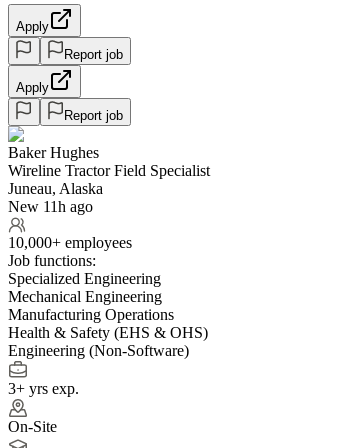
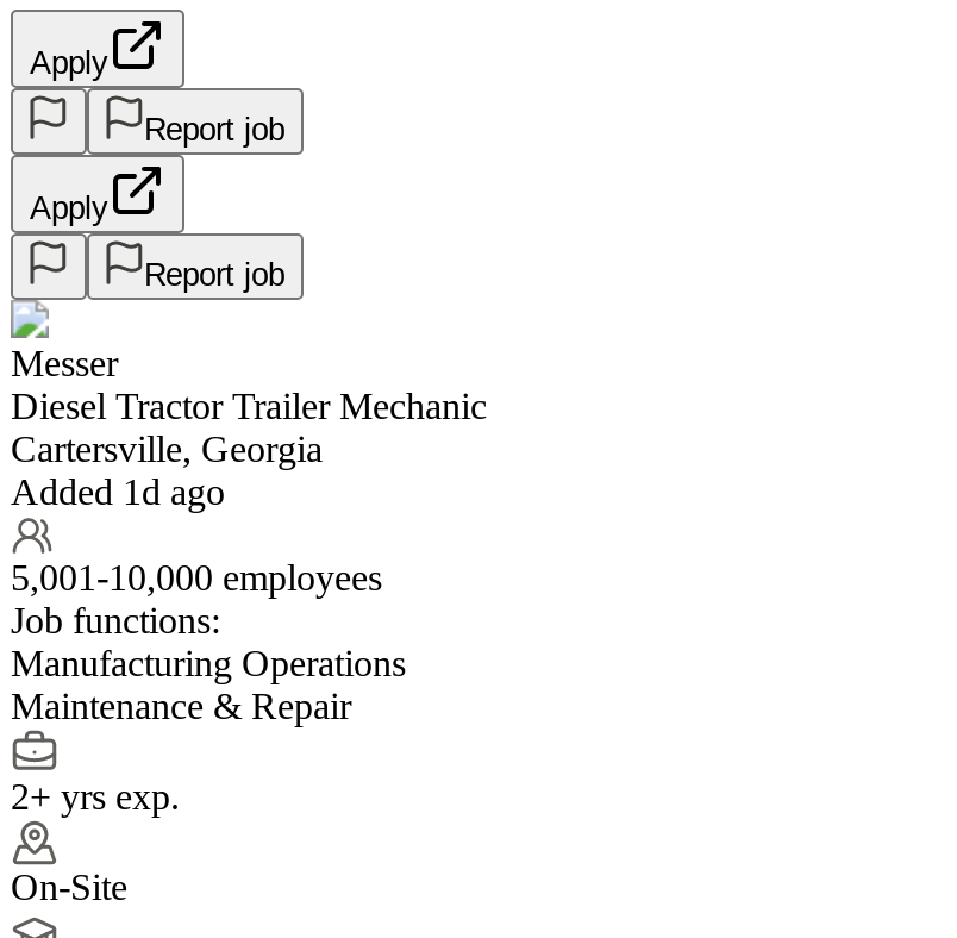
[8,143,210,214] Baker Hughes | Wireline Tractor Field Specialist | Juneau, Alaska | New 11h ago -> [11,342,487,511] Messer | Diesel Tractor Trailer Mechanic | Cartersville, Georgia | Added 1d ago
[8,233,132,250] 10,000+ employees -> [11,556,382,596] 5,001-10,000 employees
[8,269,162,304] Specialized Engineering | Mechanical Engineering -> none
[8,323,208,358] Health & Safety (EHS & OHS) | Engineering (Non-Software) -> [11,684,351,725] Maintenance & Repair
[8,379,79,396] 3+ yrs exp. -> [11,775,180,815] 2+ yrs exp.

